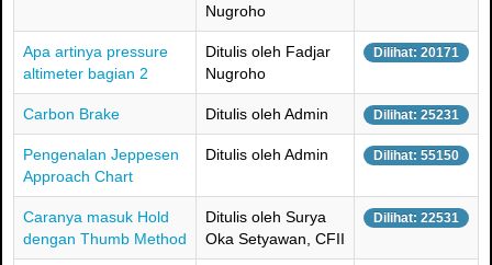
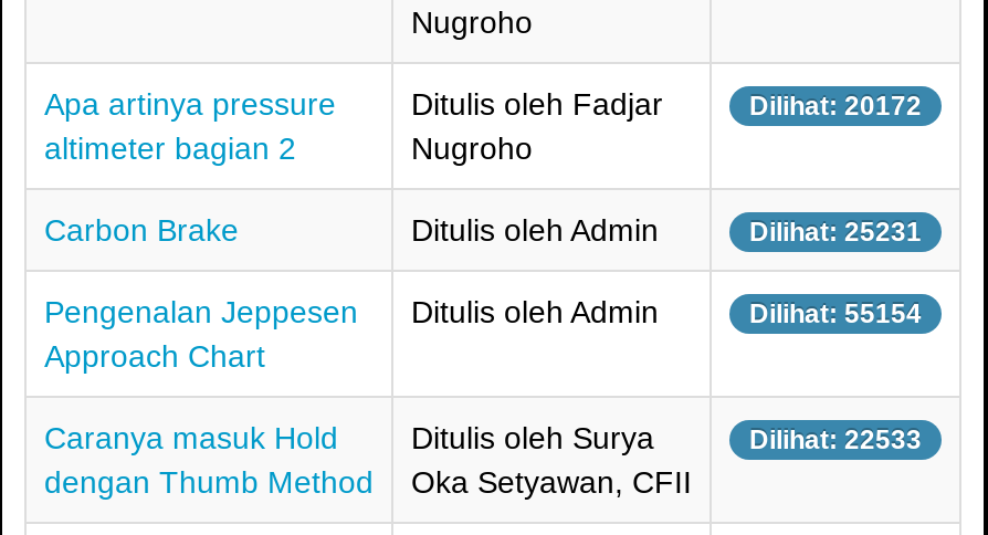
[373,45,459,60] Dilihat: 20171 -> [749,91,922,122] Dilihat: 20172
[373,148,459,163] Dilihat: 55150 -> [749,299,922,330] Dilihat: 55154
[373,210,459,226] Dilihat: 22531 -> [749,425,922,456] Dilihat: 22533

